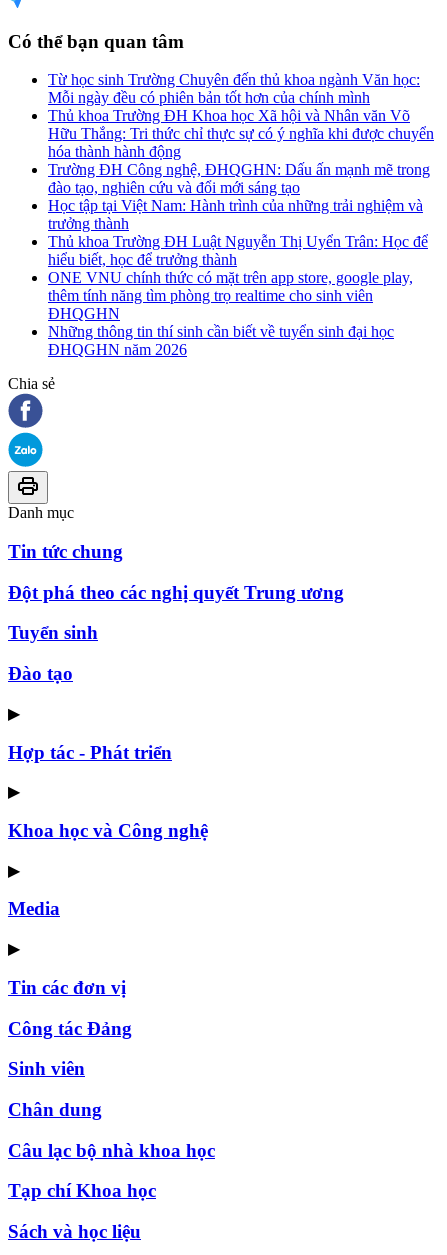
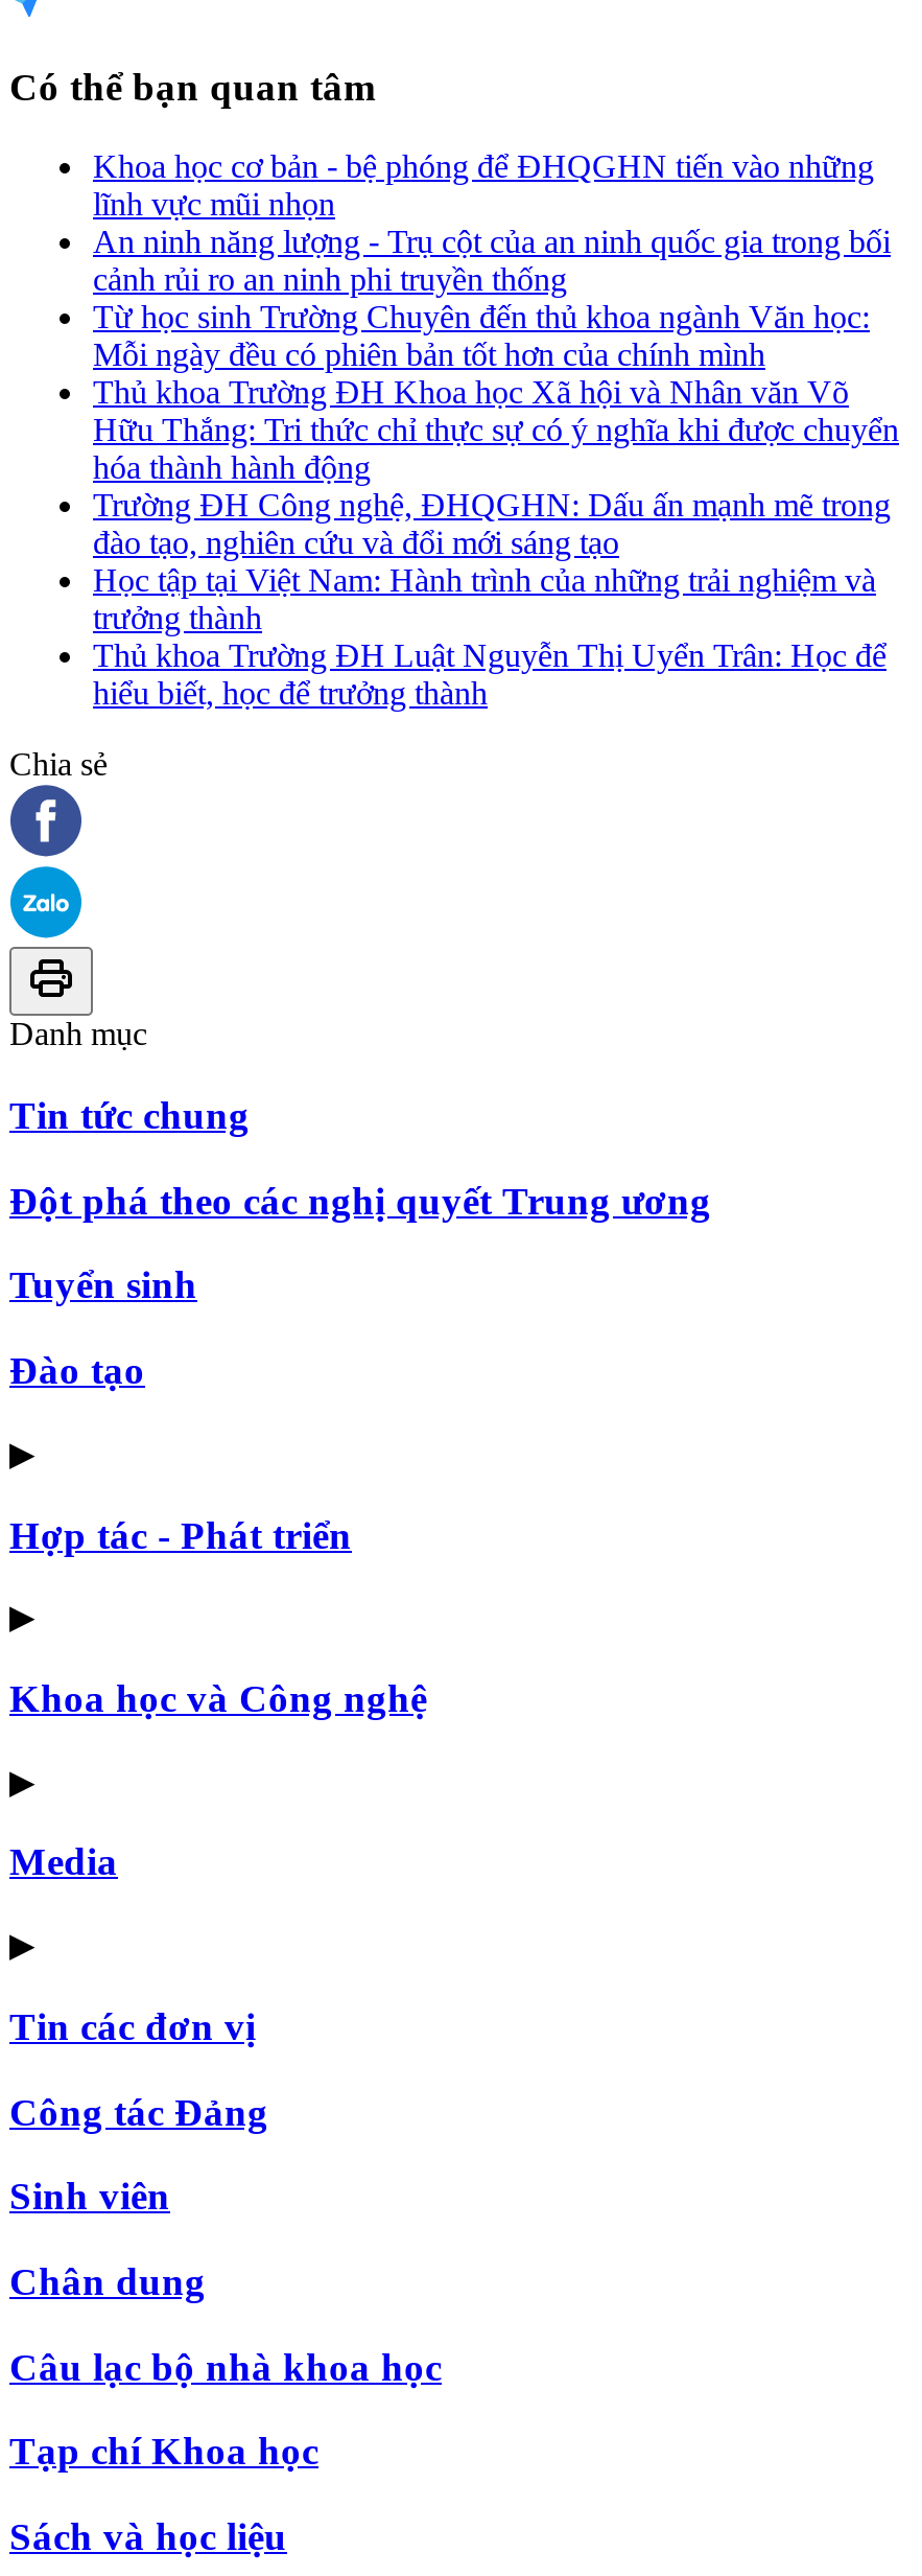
none -> [93,149,891,297] Khoa học cơ bản - bệ phóng để ĐHQGHN tiến vào những | lĩnh vực mũi nhọn | An ninh năng lượng - Trụ cột của an ninh quốc gia trong bối | cảnh rủi ro an ninh phi truyền thống
moved [48,71,434,268] -> [93,299,899,711]: Từ học sinh Trường Chuyên đến thủ khoa ngành Văn học: | Mỗi ngày đều có phiên bản tốt hơn của chính mình | Thủ khoa Trường ĐH Khoa học Xã hội và Nhân văn Võ | ... | Thủ khoa Trường ĐH Luật Nguyễn Thị Uyển Trân: Học để | hiểu biết, học để trưởng thành
[48,269,413,358] ONE VNU chính thức có mặt trên app store, google play, | thêm tính năng tìm phòng trọ realtime cho sinh viên | ĐHQGHN | Những thông tin thí sinh cần biết về tuyển sinh đại học | ĐHQGHN năm 2026 -> none

